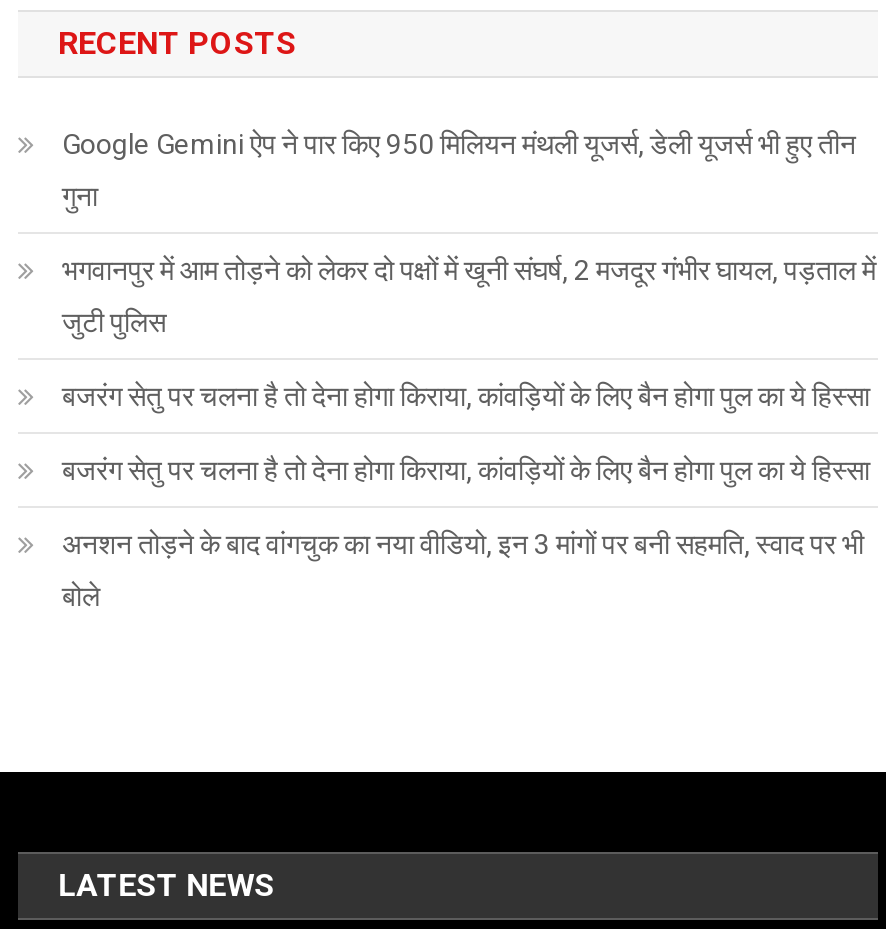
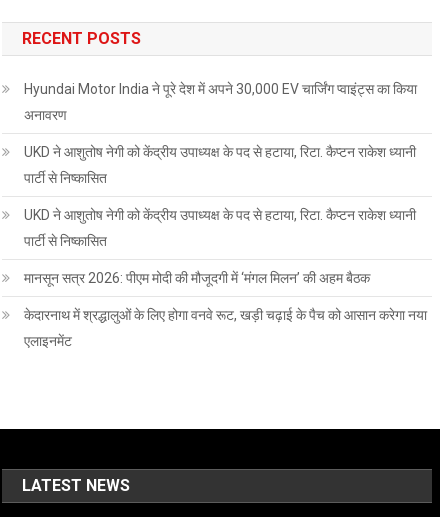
[62,129,876,613] Google Gemini ऐप ने पार किए 950 मिलियन मंथली यूजर्स, डेली यूजर्स भी हुए तीन | गुना | भगवानपुर में आम तोड़ने को लेकर दो पक्षों में खूनी संघर्ष, 2 मजदूर गंभीर घायल, पड़ताल में | जुटी पुलिस | बजरंग सेतु पर चलना है तो देना होगा किराया, कांवड़ियों के लिए बैन होगा पुल का ये हिस्सा | बजरंग सेतु पर चलना है तो देना होगा किराया, कांवड़ियों के लिए बैन होगा पुल का ये हिस्सा | अनशन तोड़ने के बाद वांगचुक का नया वीडियो, इन 3 मांगों पर बनी सहमति, स्वाद पर भी | बोले -> [24,81,427,349] Hyundai Motor India ने पूरे देश में अपने 30,000 EV चार्जिंग प्वाइंट्स का किया | अनावरण | UKD ने आशुतोष नेगी को केंद्रीय उपाध्यक्ष के पद से हटाया, रिटा. कैप्टन राकेश ध्यानी | पार्टी से निष्कासित | UKD ने आशुतोष नेगी को केंद्रीय उपाध्यक्ष के पद से हटाया, रिटा. कैप्टन राकेश ध्यानी | पार्टी से निष्कासित | मानसून सत्र 2026: पीएम मोदी की मौजूदगी में ‘मंगल मिलन’ की अहम बैठक | केदारनाथ में श्रद्धालुओं के लिए होगा वनवे रूट, खड़ी चढ़ाई के पैच को आसान करेगा नया | एलाइनमेंट

